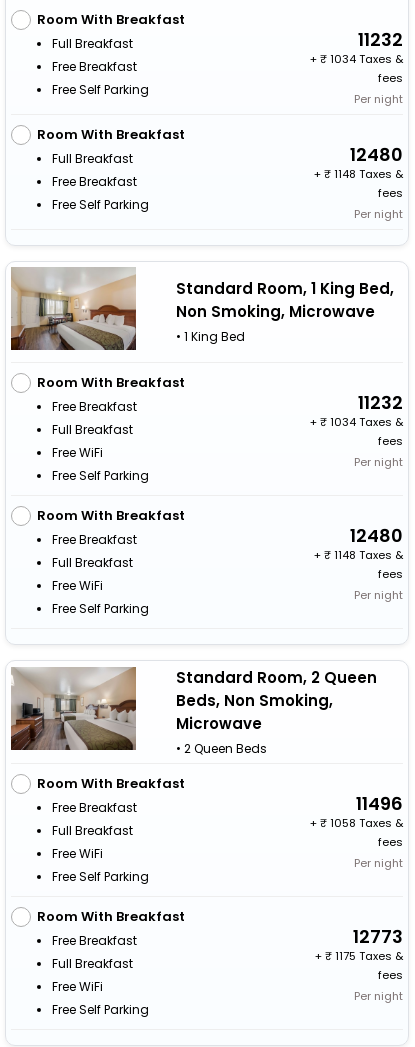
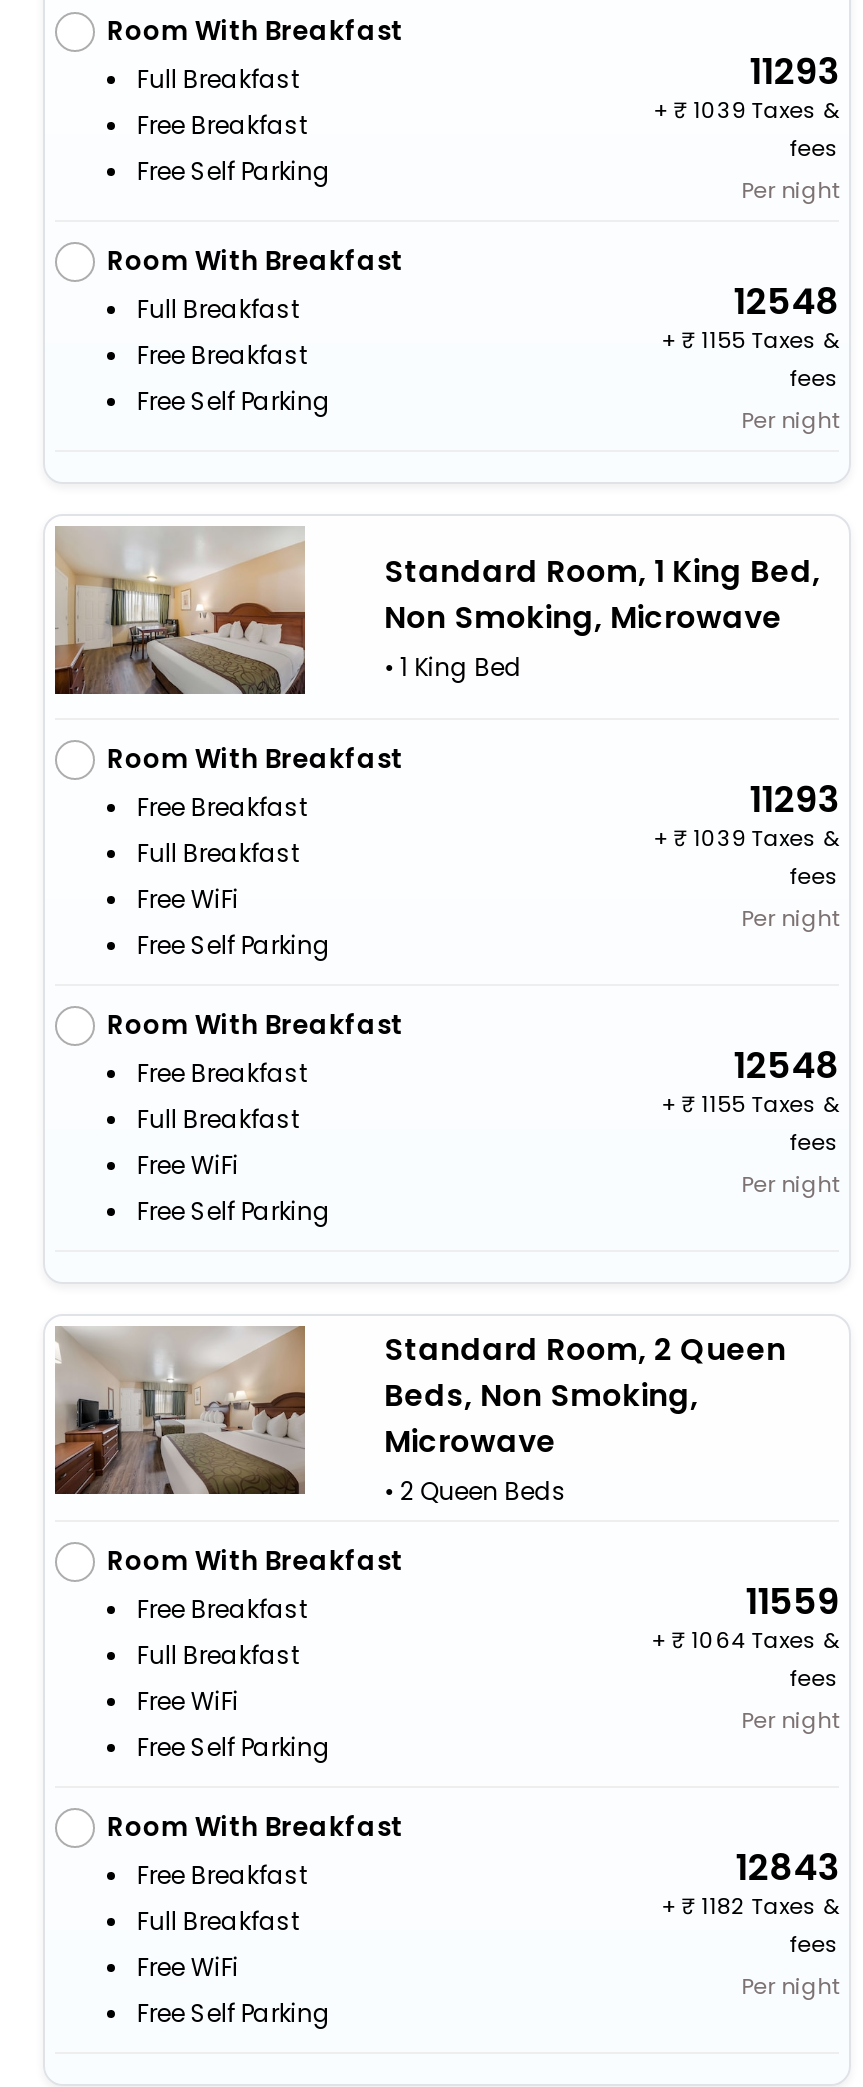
[354,27,403,52] 11232 -> [741,46,839,96] 11293
[310,51,403,67] + 1034 Taxes & -> [653,94,839,126] + 1039 Taxes &
[346,142,403,167] 12480 -> [725,276,839,326] 12548
[314,166,403,182] + 1148 Taxes & -> [661,324,839,356] + 1155 Taxes &
[354,390,403,415] 11232 -> [741,773,839,823] 11293
[310,414,403,430] + 1034 Taxes & -> [653,821,839,853] + 1039 Taxes &
[346,523,403,548] 12480 -> [725,1039,839,1089] 12548
[314,547,403,563] + 1148 Taxes & -> [661,1087,839,1119] + 1155 Taxes &
[352,791,403,816] 11496 -> [737,1575,839,1625] 11559
[310,815,403,831] + 1058 Taxes & -> [651,1623,839,1655] + 1064 Taxes &
[349,924,403,949] 12773 -> [727,1841,839,1891] 12843
[315,948,403,964] + 1175 Taxes & -> [661,1889,839,1921] + 1182 Taxes &

